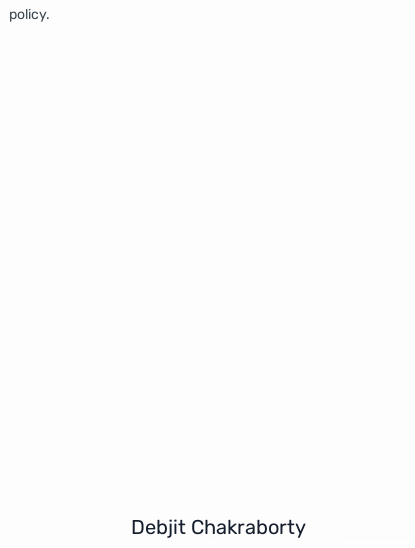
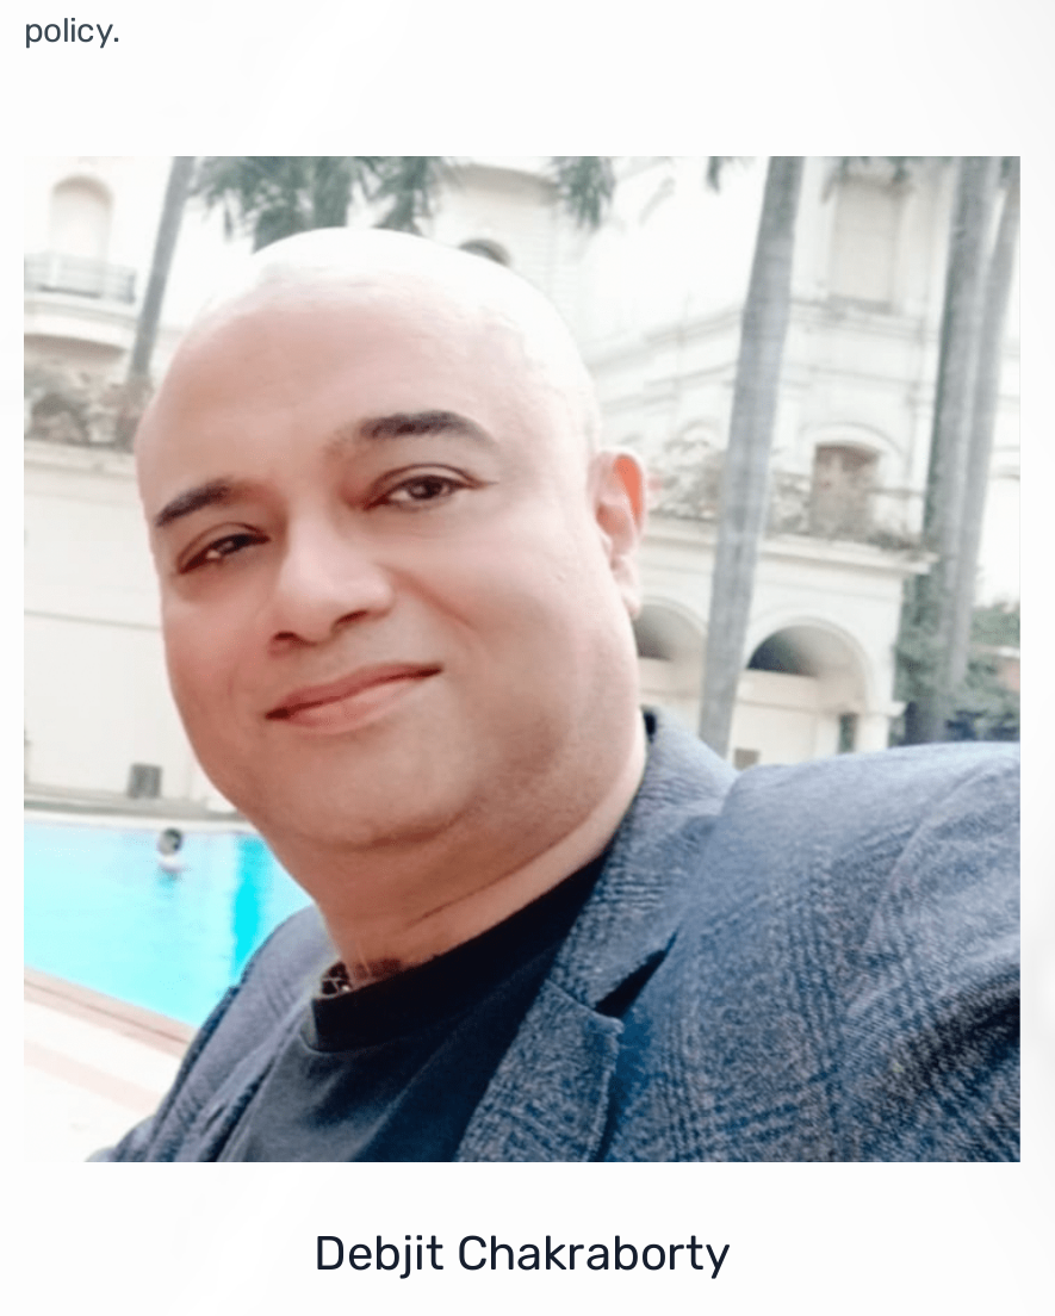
none -> [24,154,1023,1165] [image]

